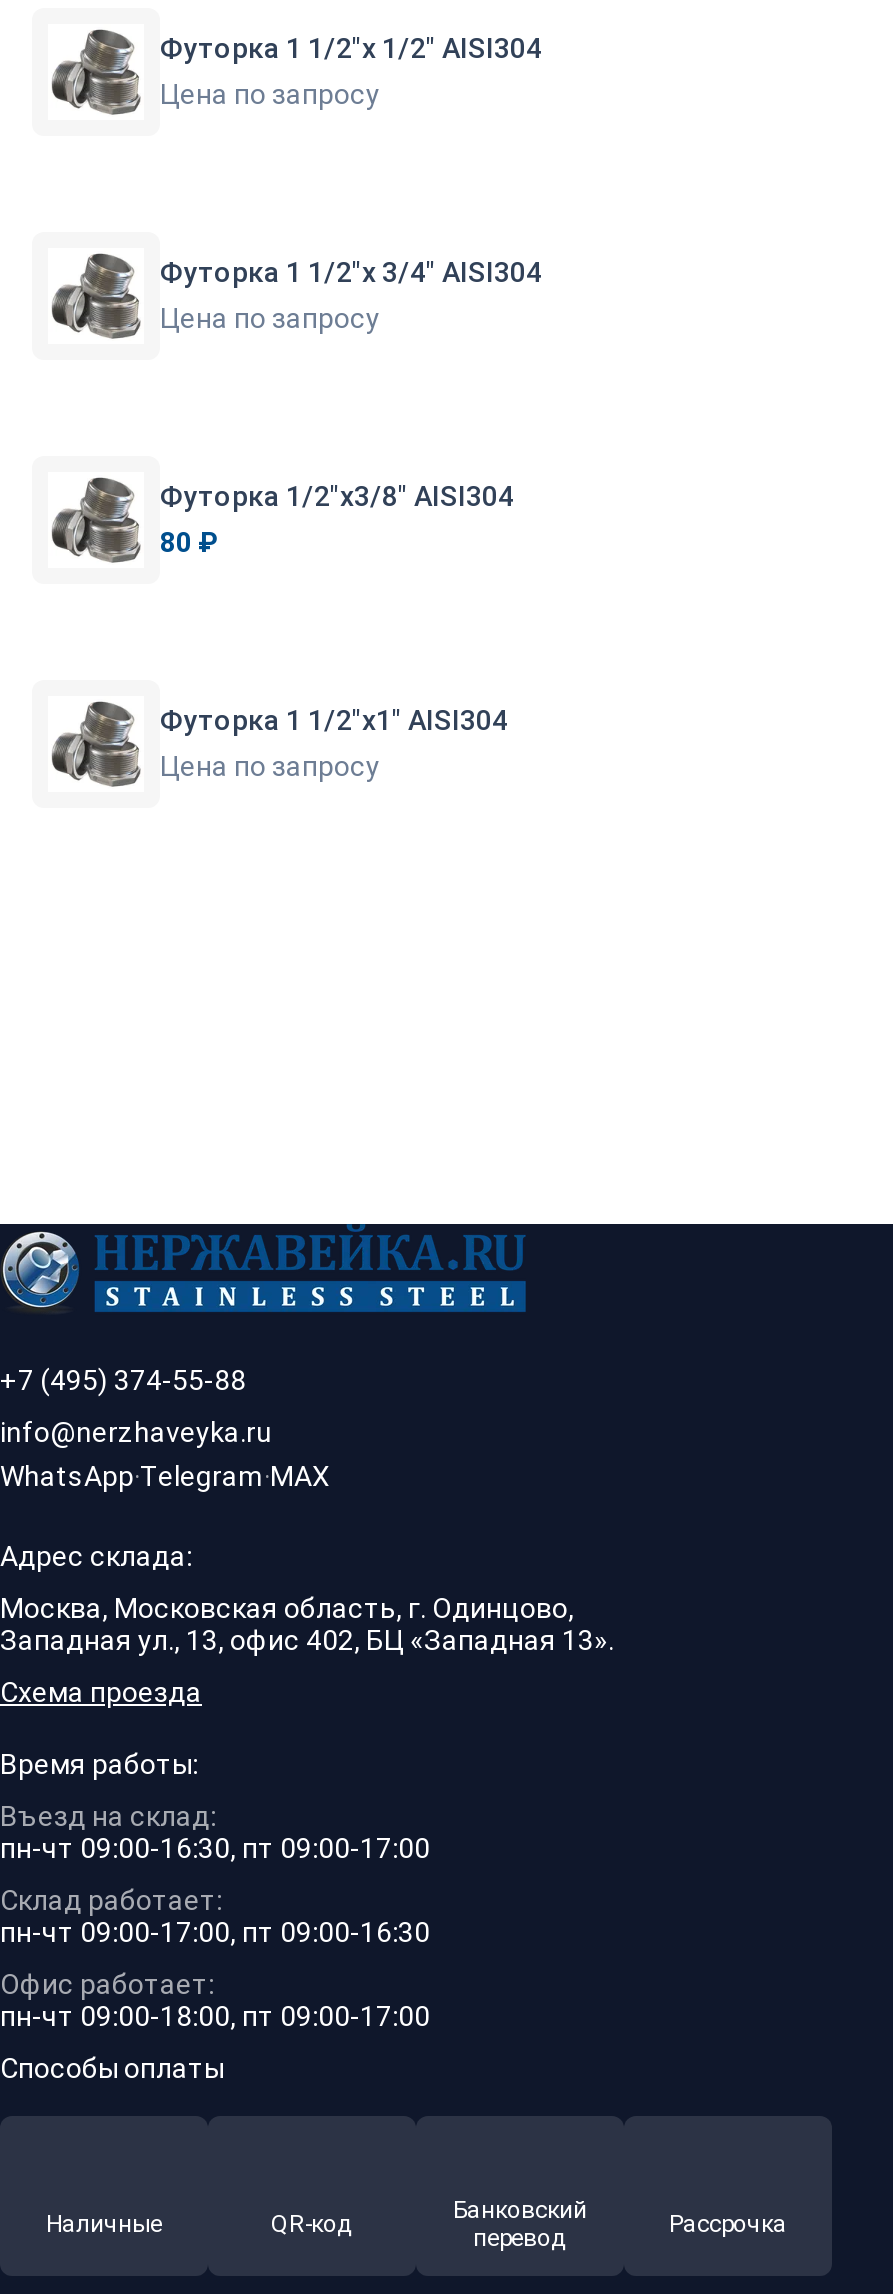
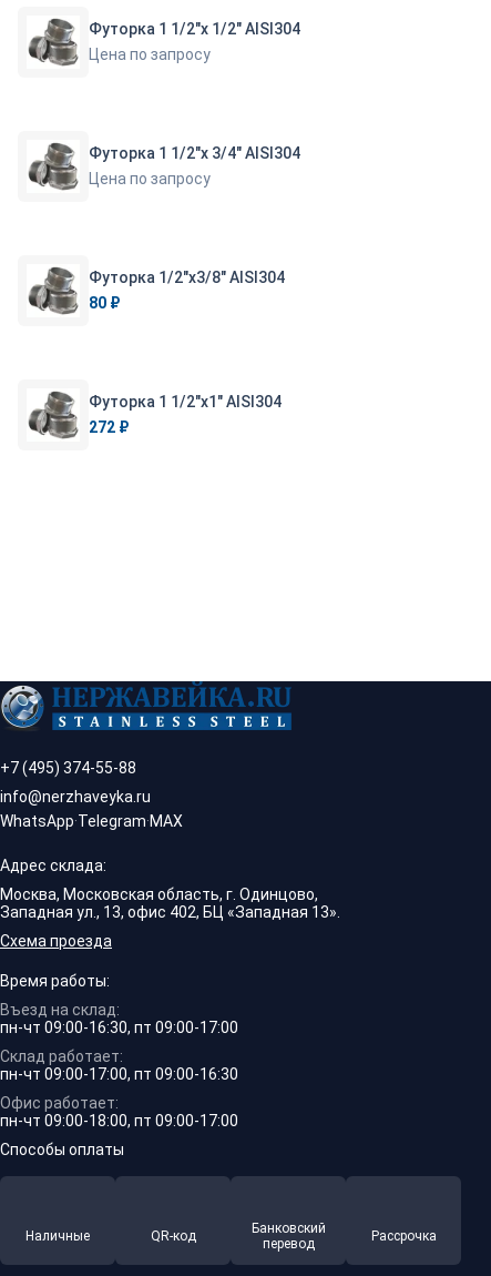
[160,750,380,782] Цена по запросу -> [89,418,129,436] 272 ₽

